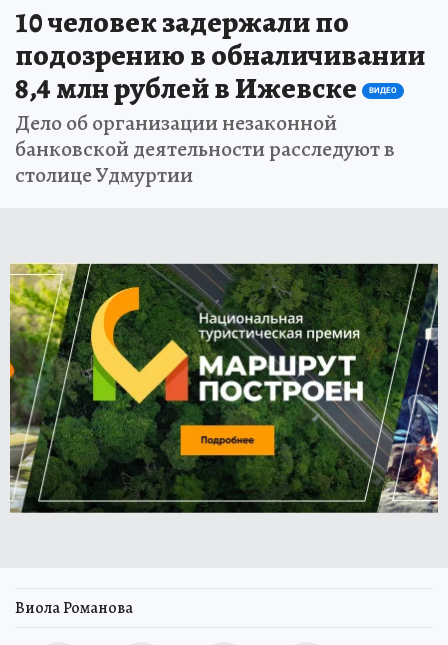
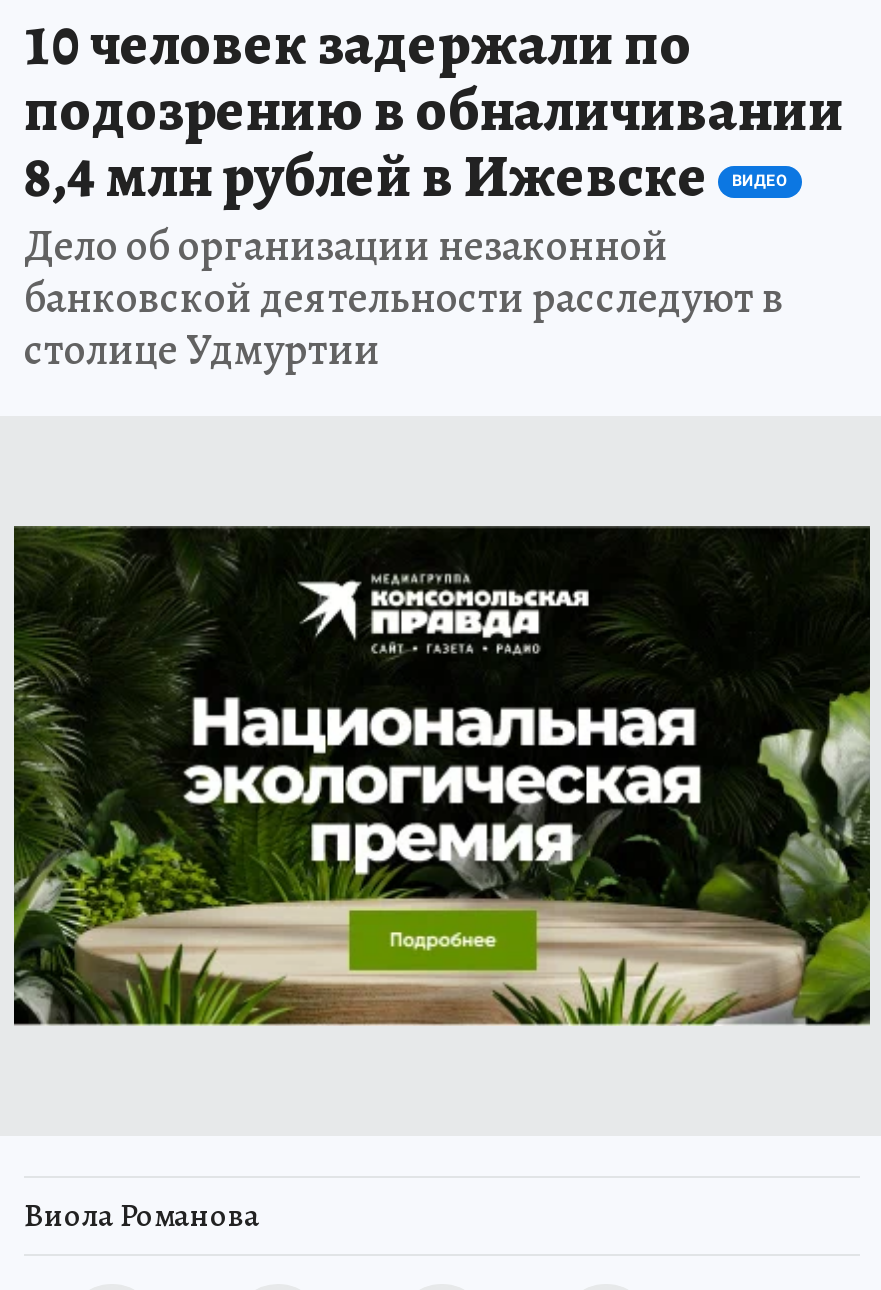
[9,263,439,514] [image] -> [12,524,872,1026] [image]

